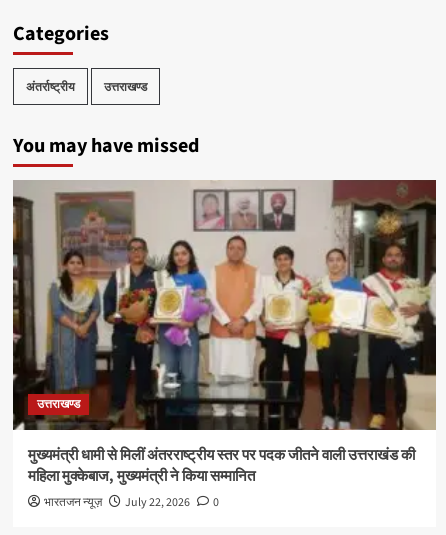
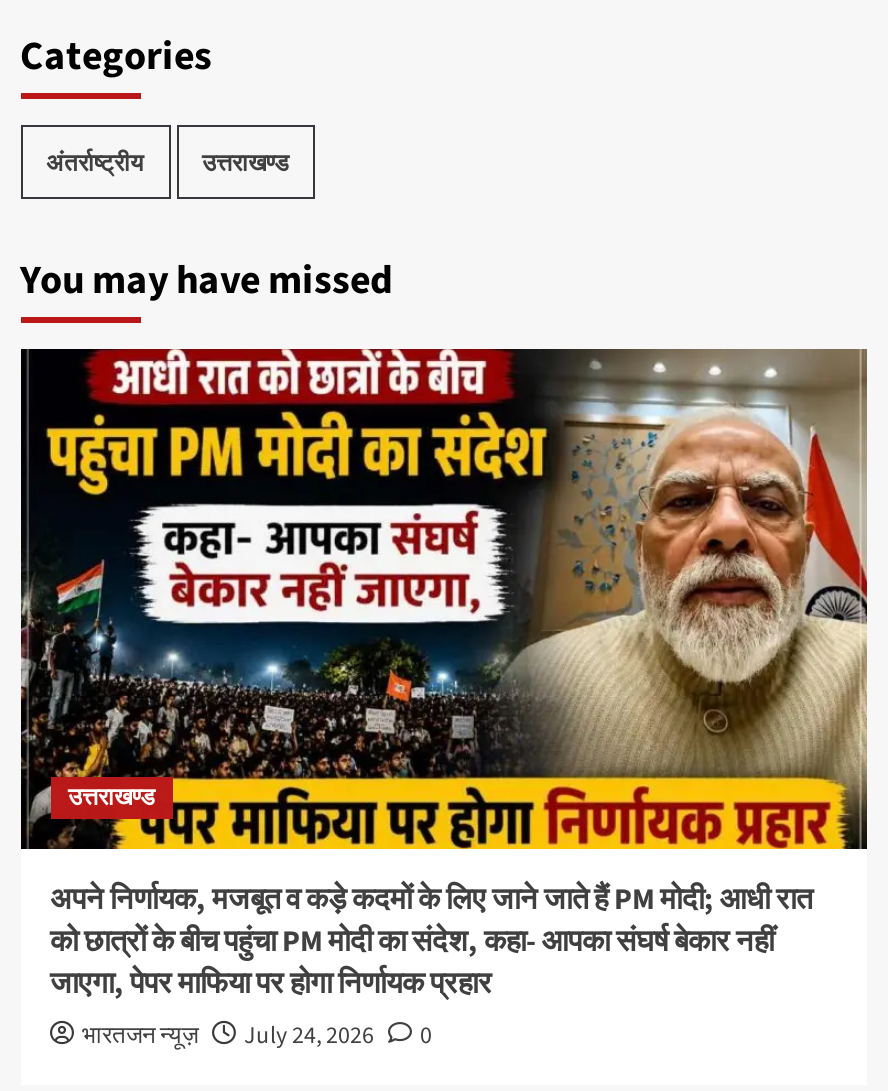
[12,180,437,487] [image] | मुख्यमंत्री धामी से मिलीं अंतरराष्ट्रीय स्तर पर पदक जीतने वाली उत्तराखंड की | महिला मुक्केबाज, मुख्यमंत्री ने किया सम्मानित -> [19,348,869,1004] [image] | अपने निर्णायक, मजबूत व कड़े कदमों के लिए जाने जाते हैं PM मोदी; आधी रात | को छात्रों के बीच पहुंचा PM मोदी का संदेश, कहा- आपका संघर्ष बेकार नहीं | जाएगा, पेपर माफिया पर होगा निर्णायक प्रहार
[43,494,218,511] भारतजन न्यूज़ July 22, 2026 0 -> [82,1018,432,1052] भारतजन न्यूज़ July 24, 2026 0

